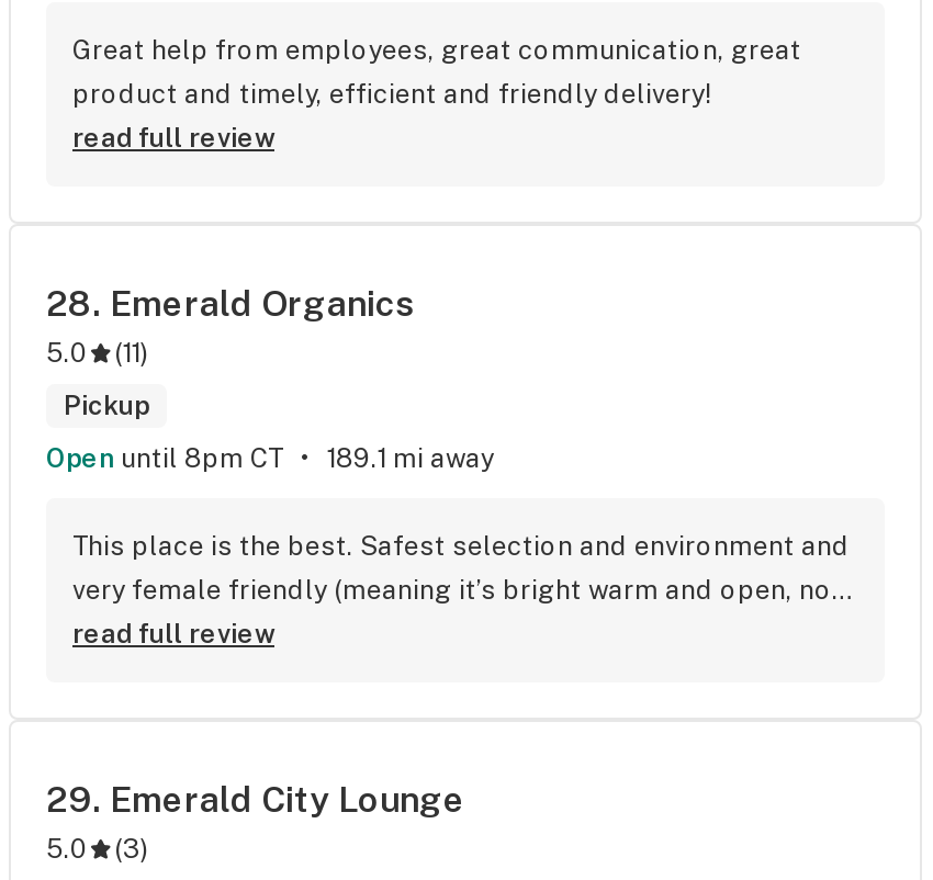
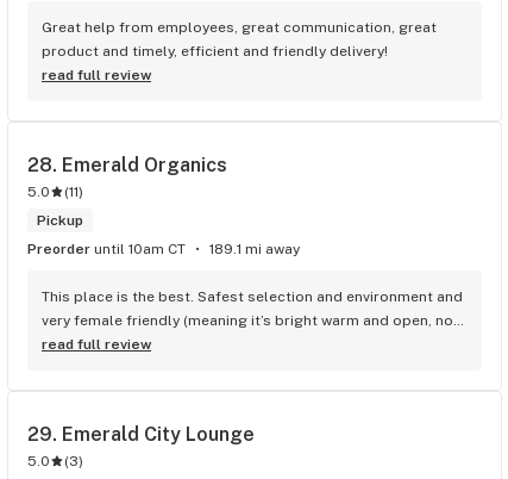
[66,443,283,474] Open until 8pm CT -> [37,241,186,257] Preorder until 10am CT

